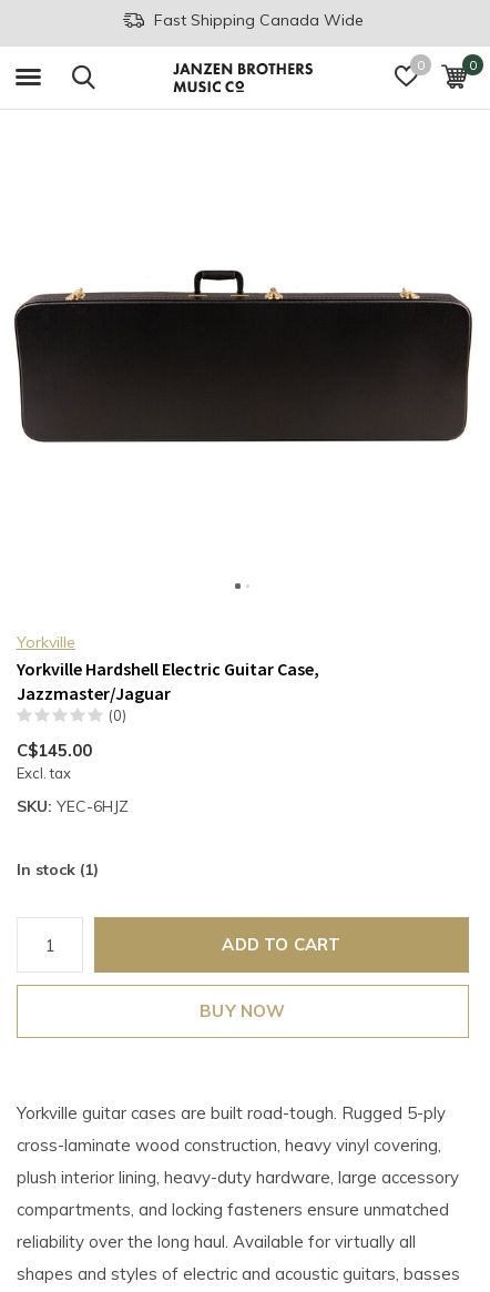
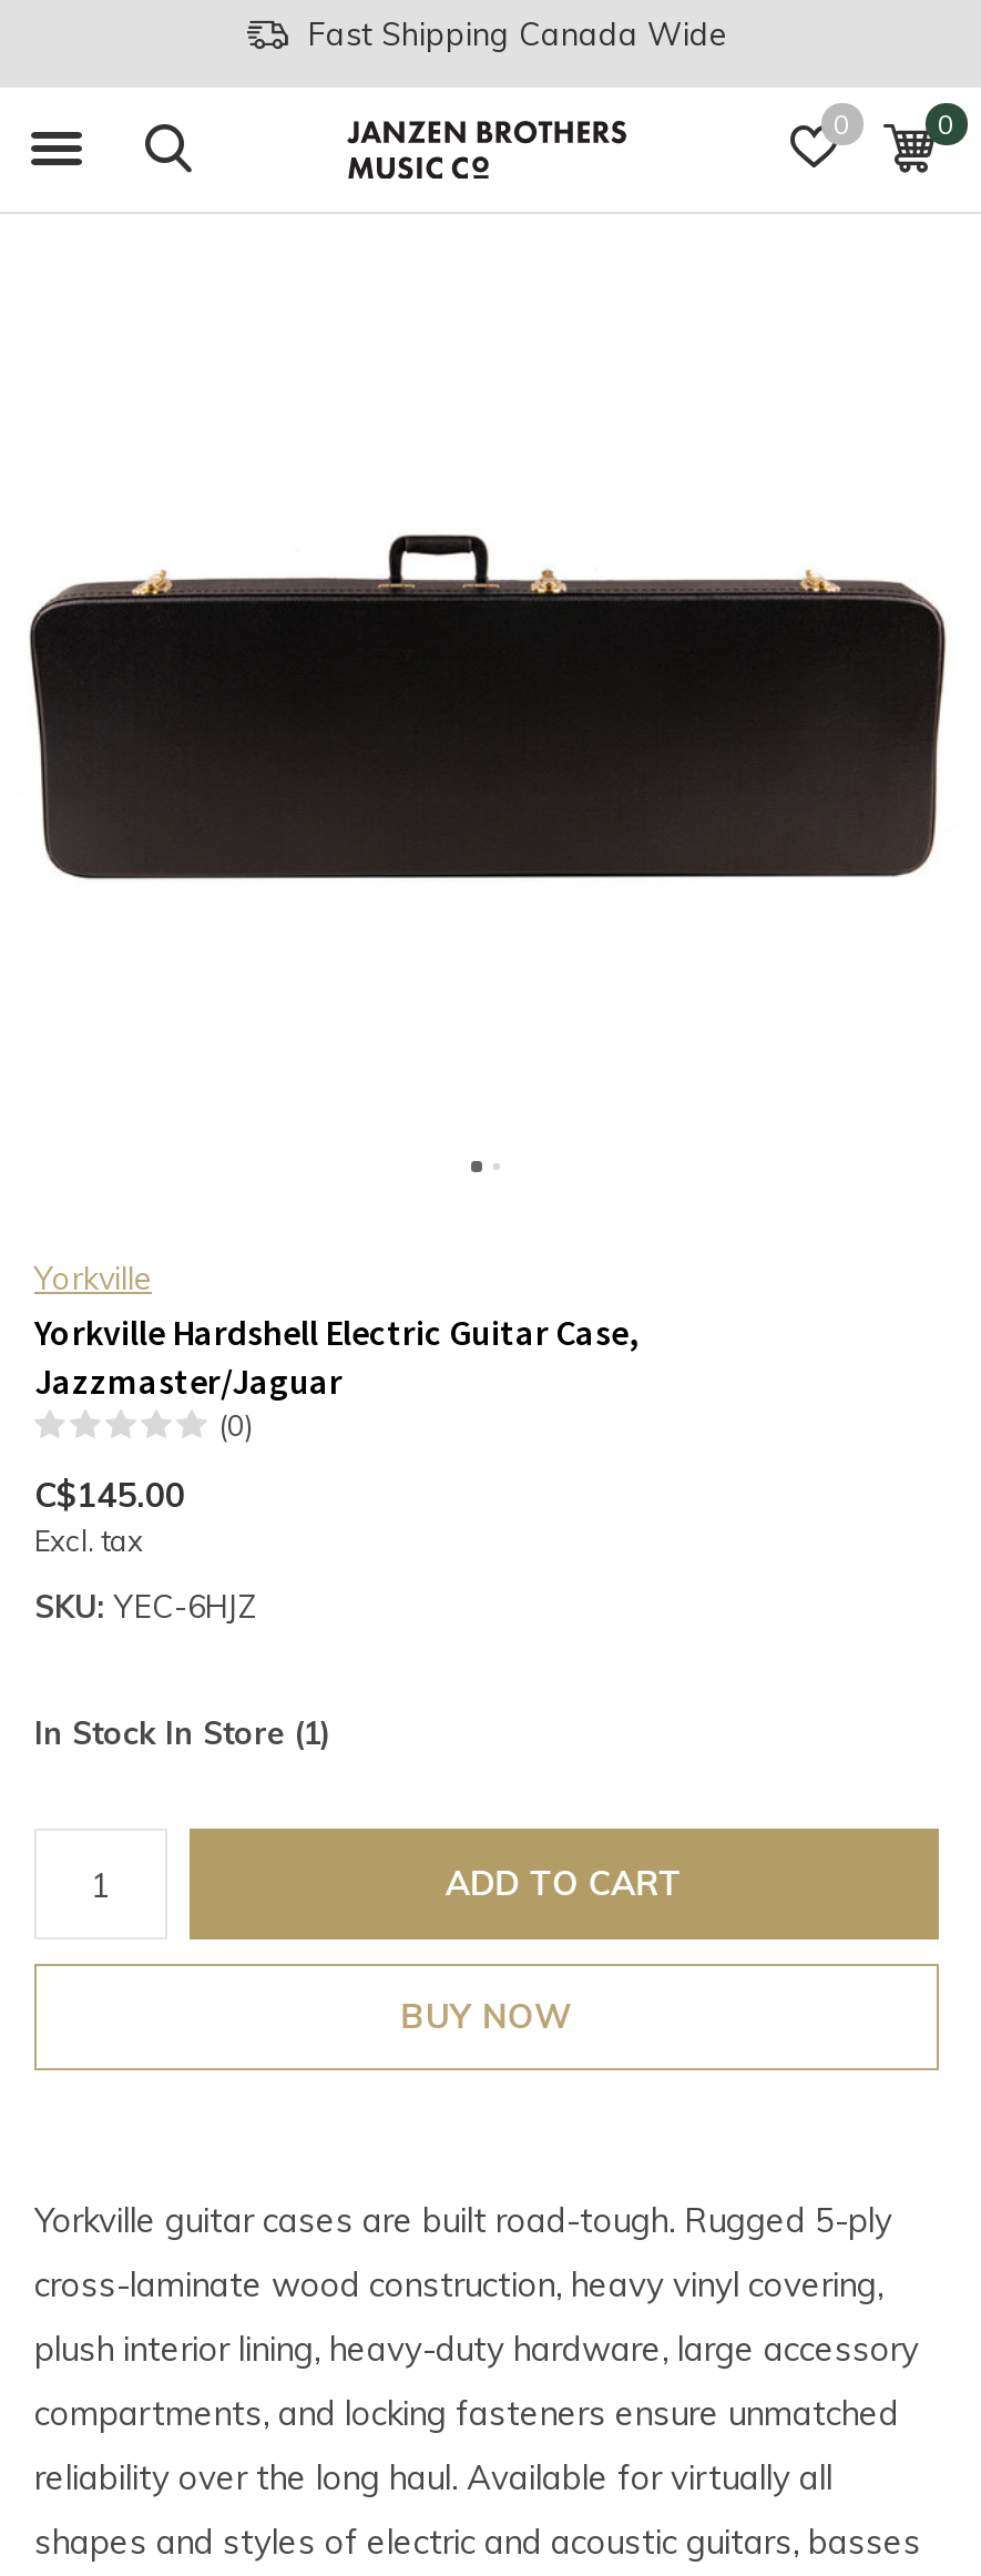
[17,859,99,879] In stock (1) -> [34,1713,331,1753] In Stock In Store (1)

